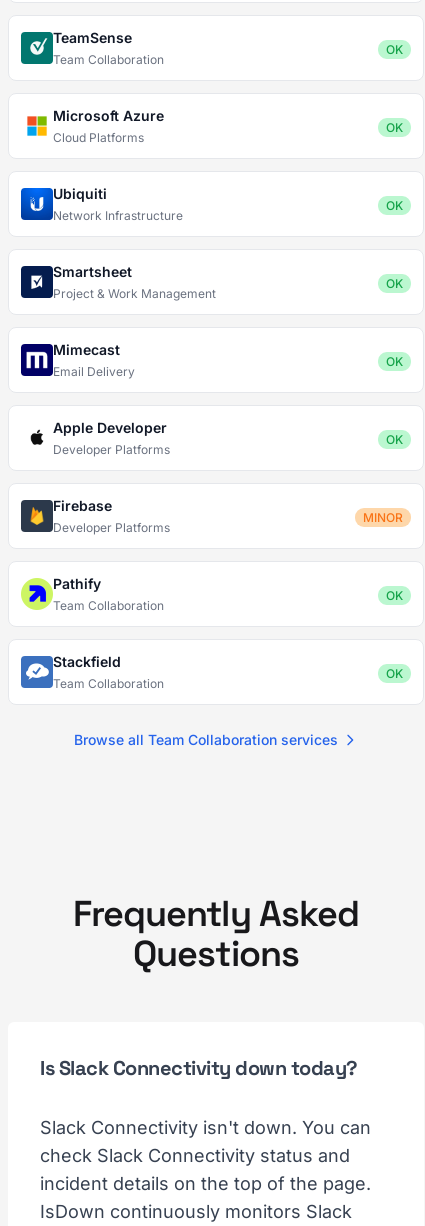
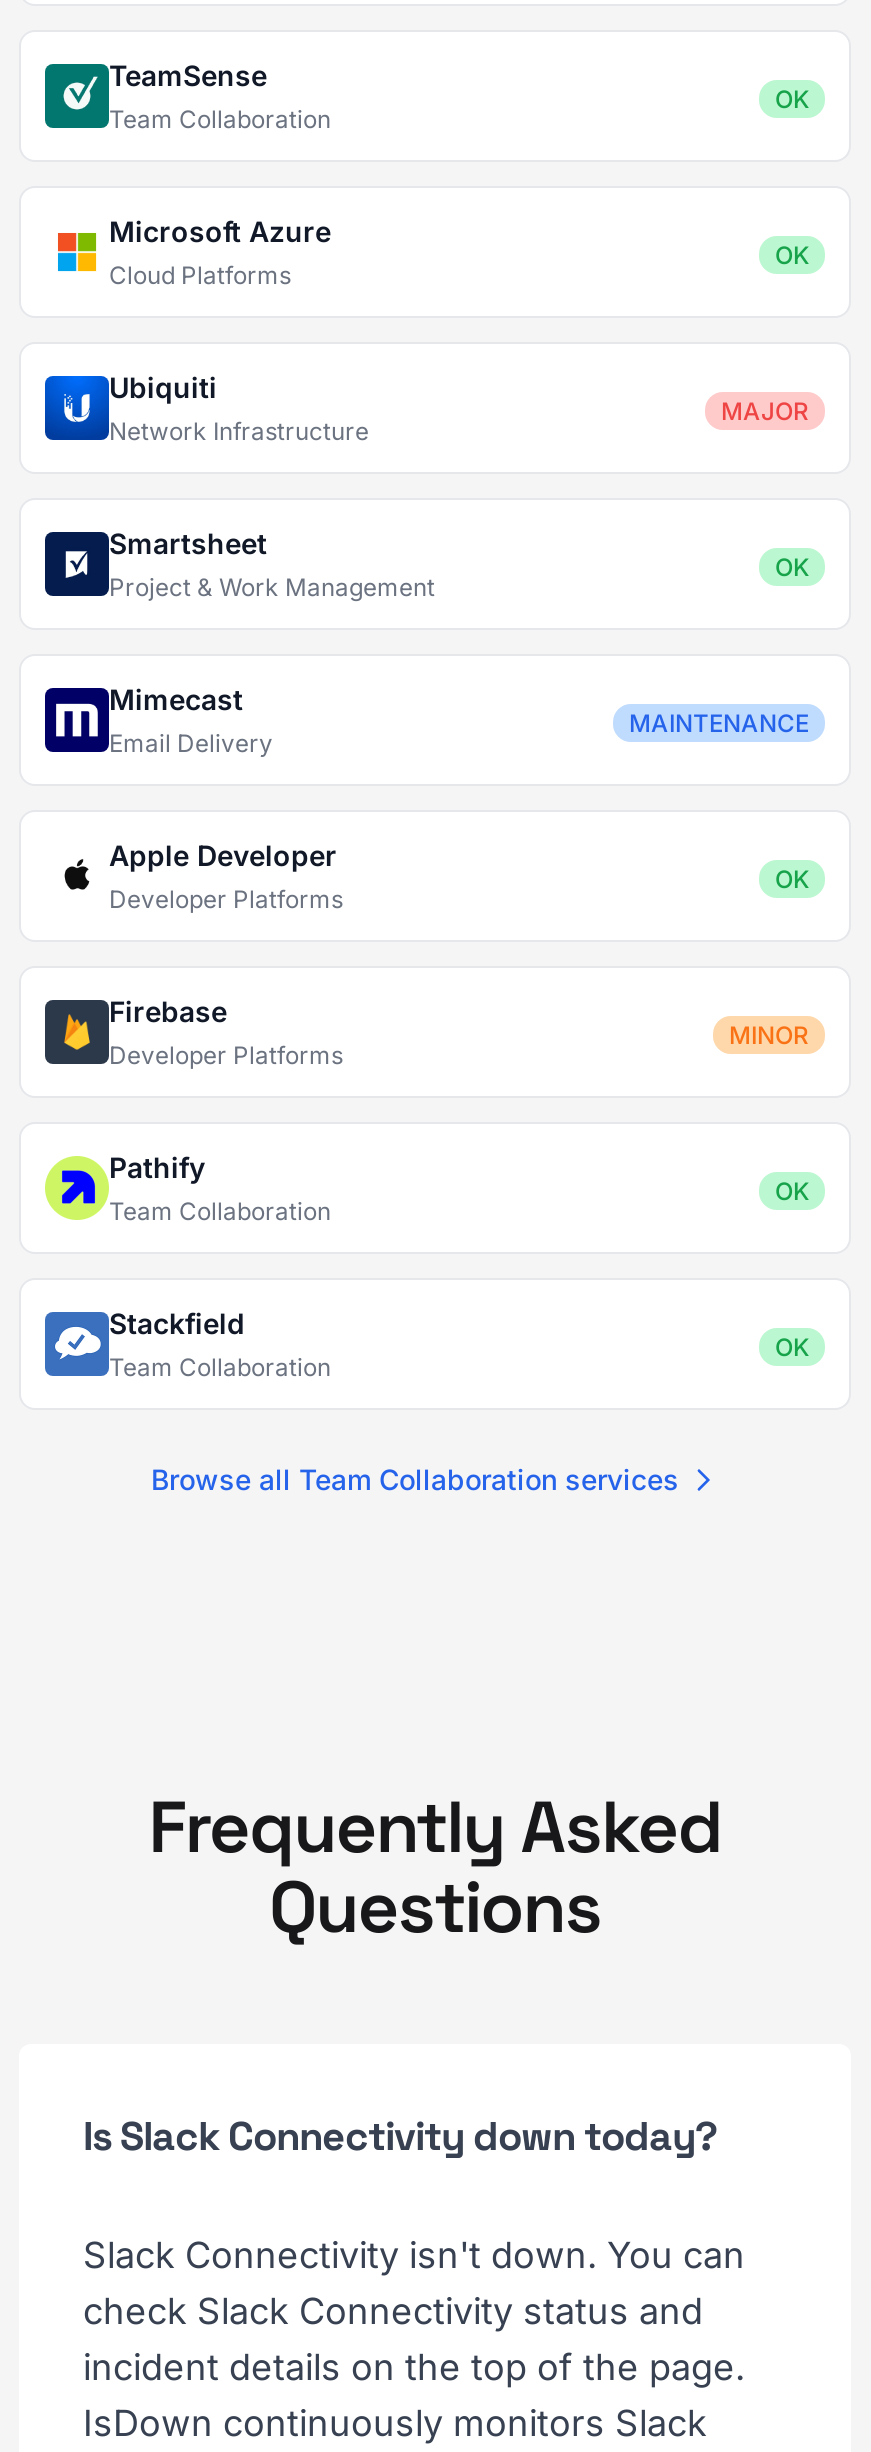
[386,198,403,213] OK -> [721,396,809,426] MAJOR
[386,354,403,369] OK -> [629,708,809,738] MAINTENANCE

